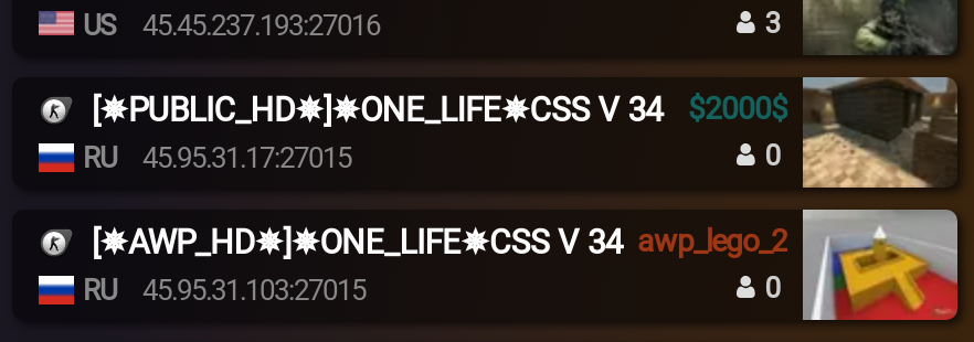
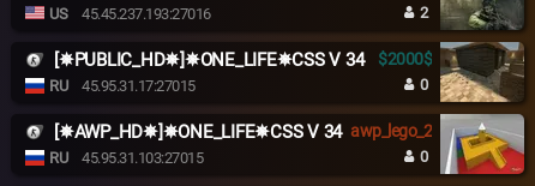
[759,7,780,40] 3 -> [416,4,428,22] 2

